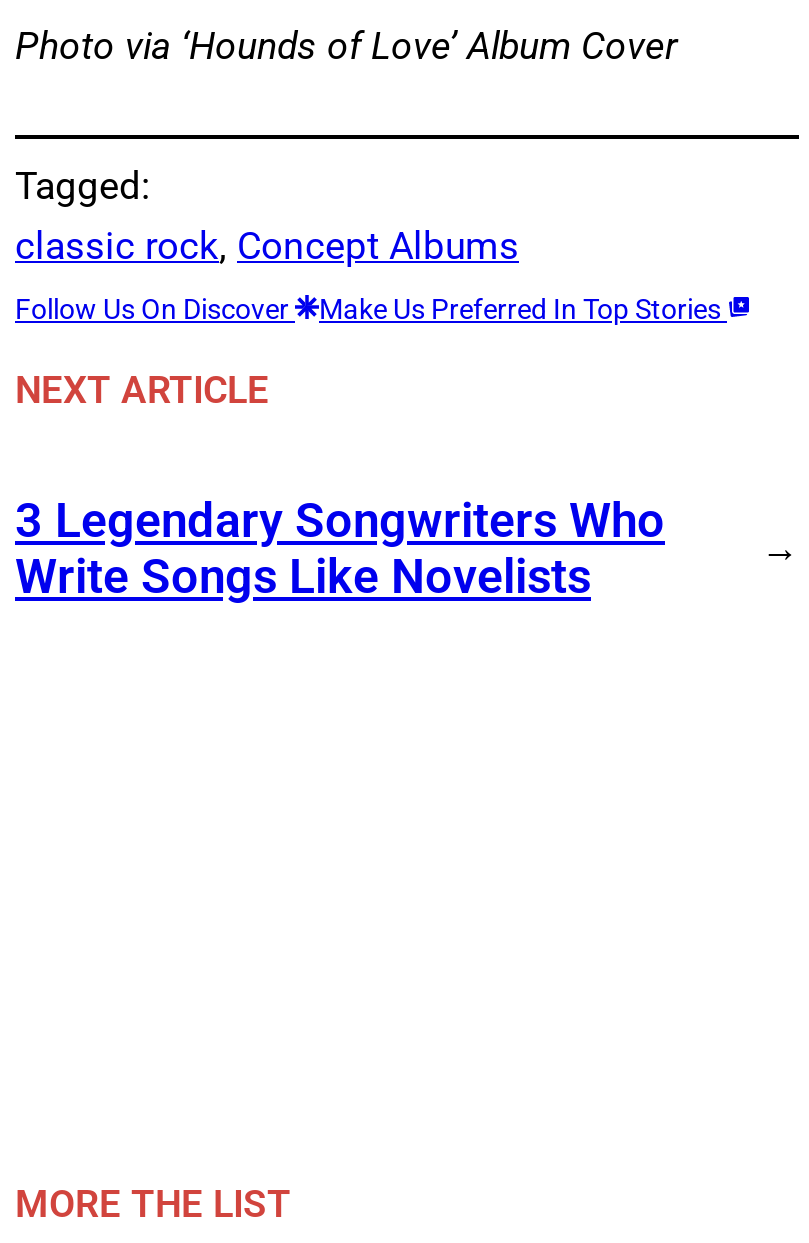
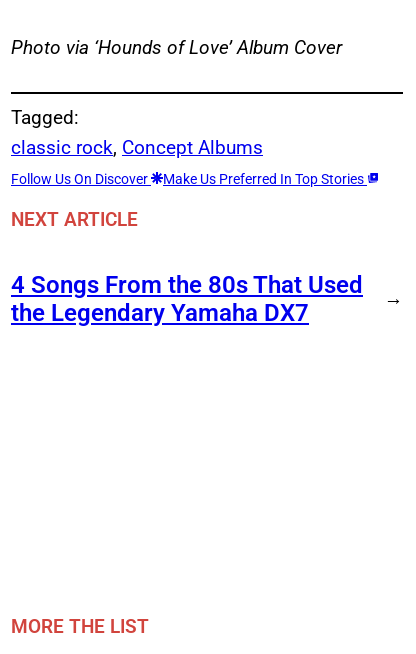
[15,492,665,604] 3 Legendary Songwriters Who | Write Songs Like Novelists -> [11,271,363,327] 4 Songs From the 80s That Used | the Legendary Yamaha DX7

